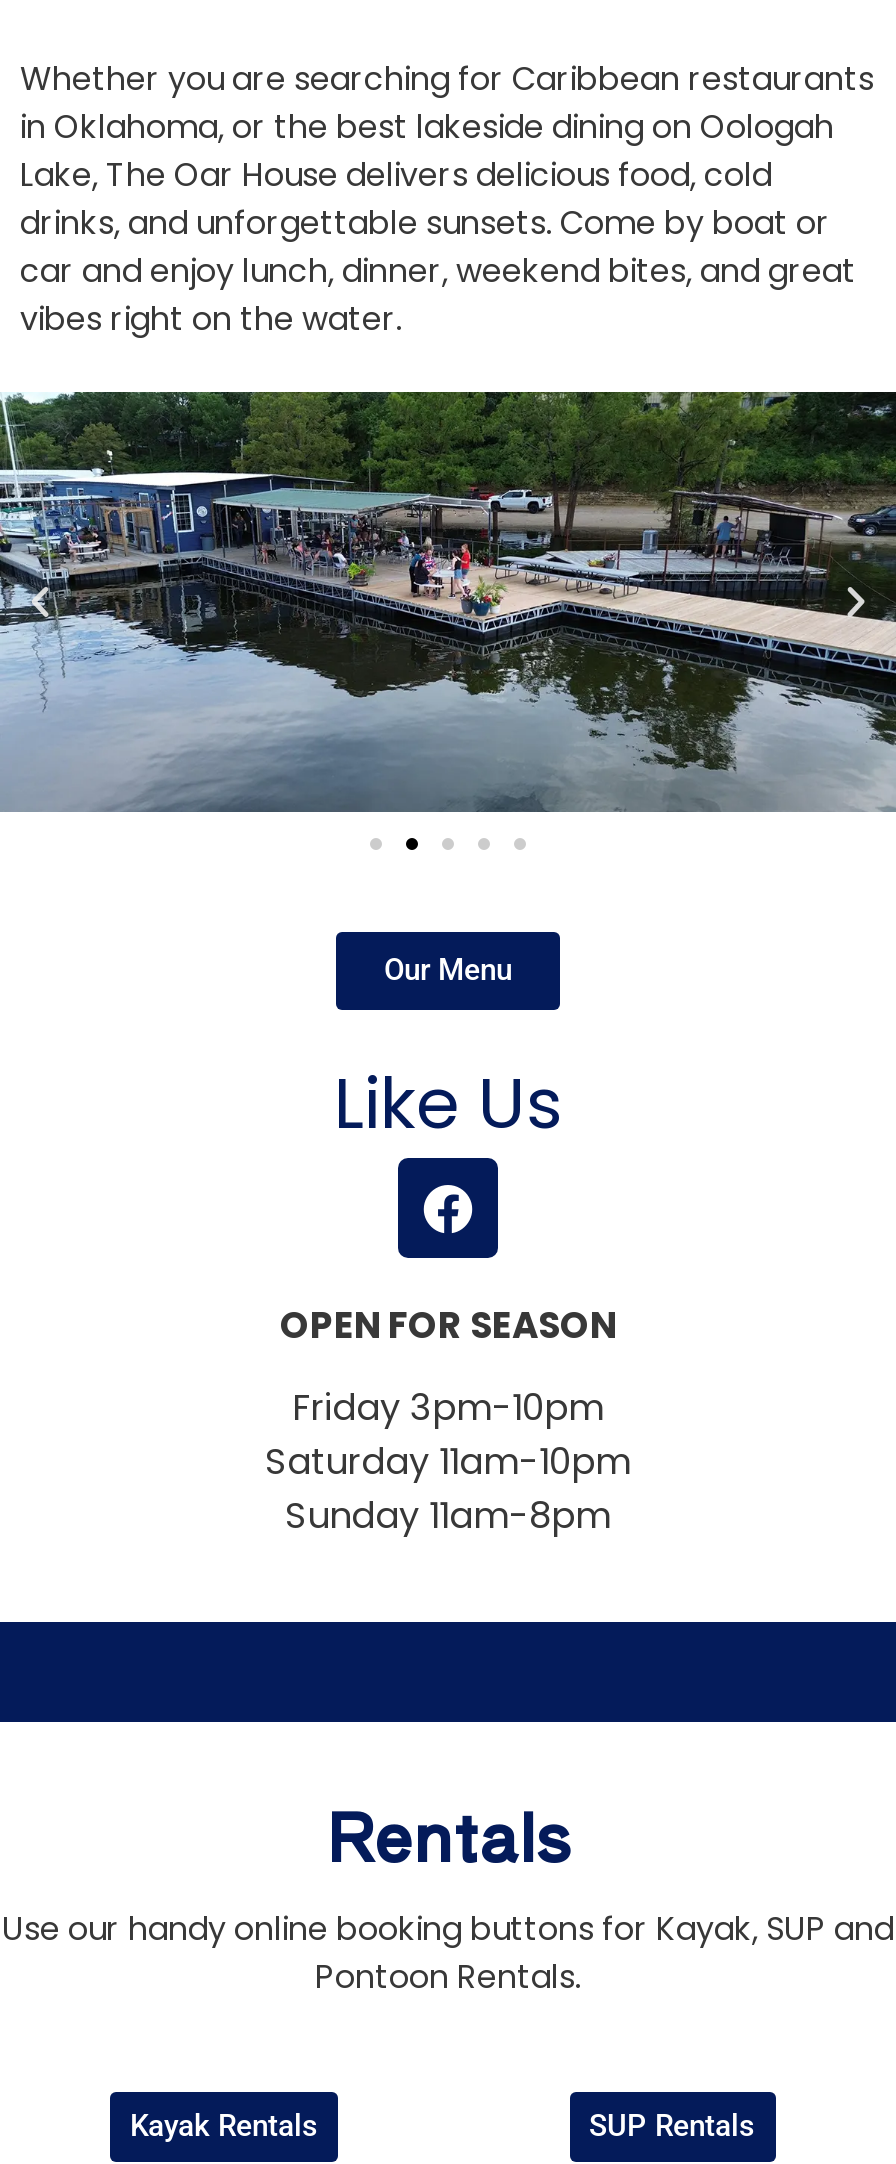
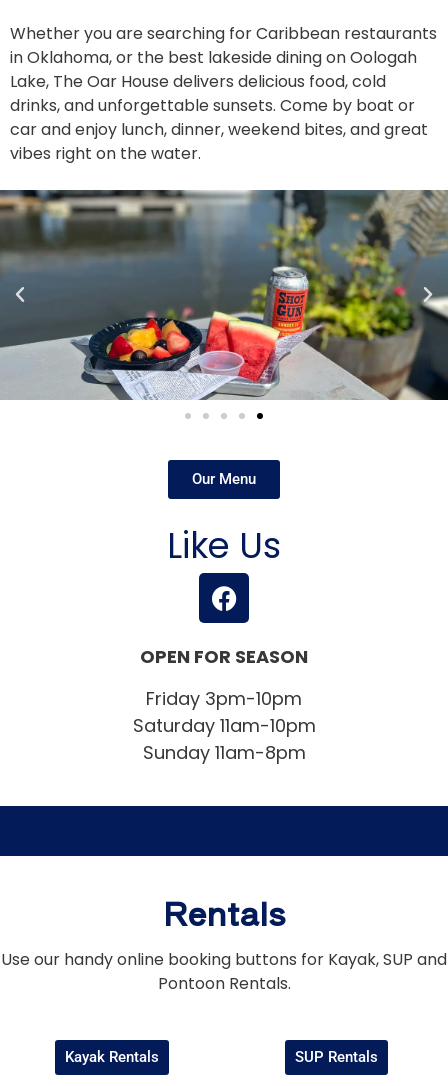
[6,391,890,813] [image] -> [3,189,445,400] [image]

